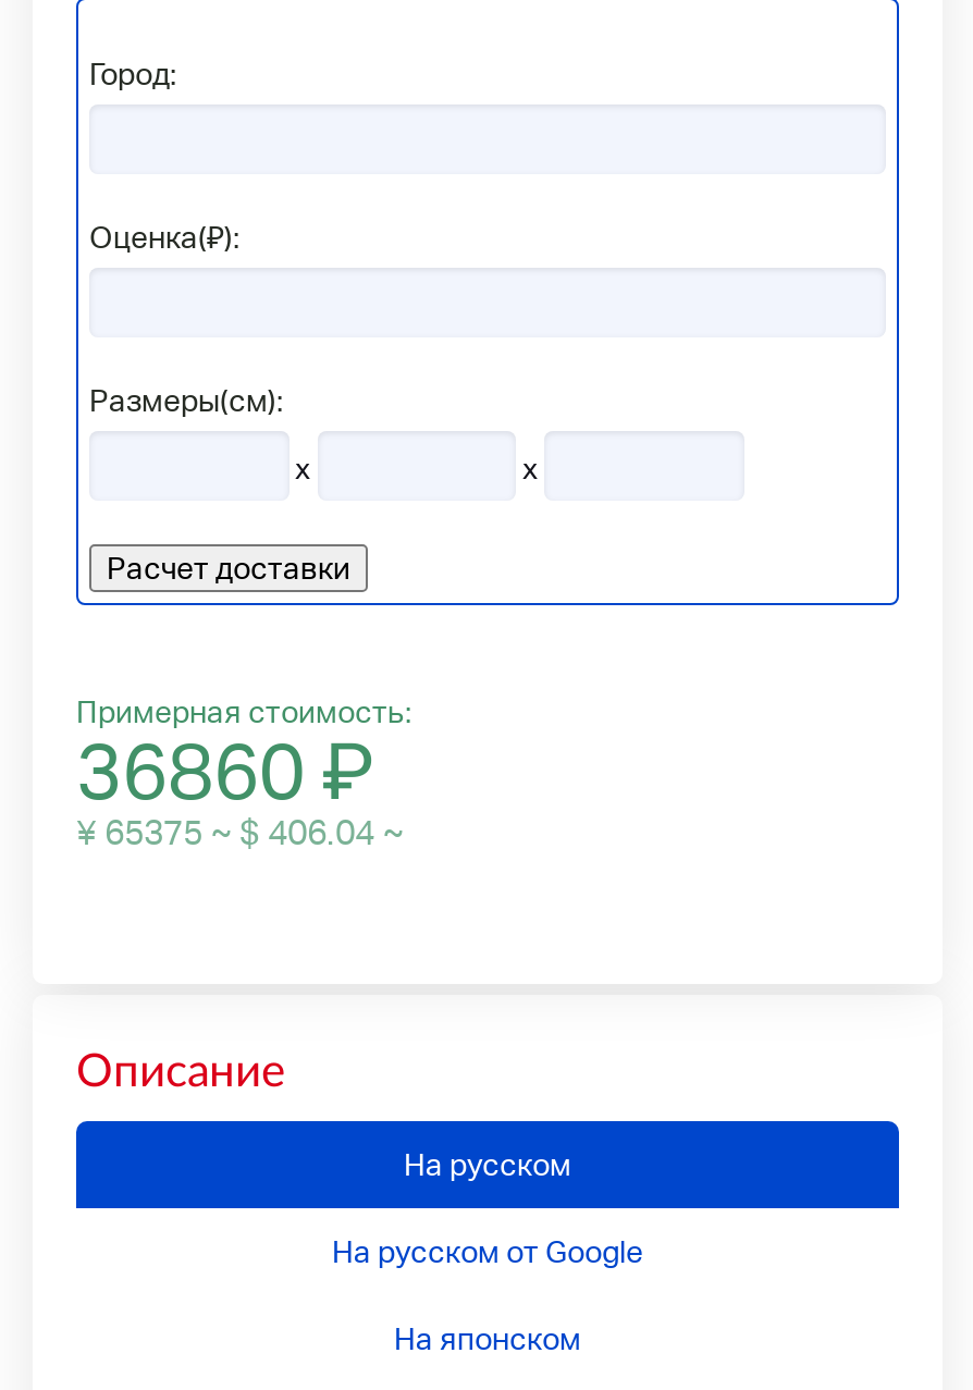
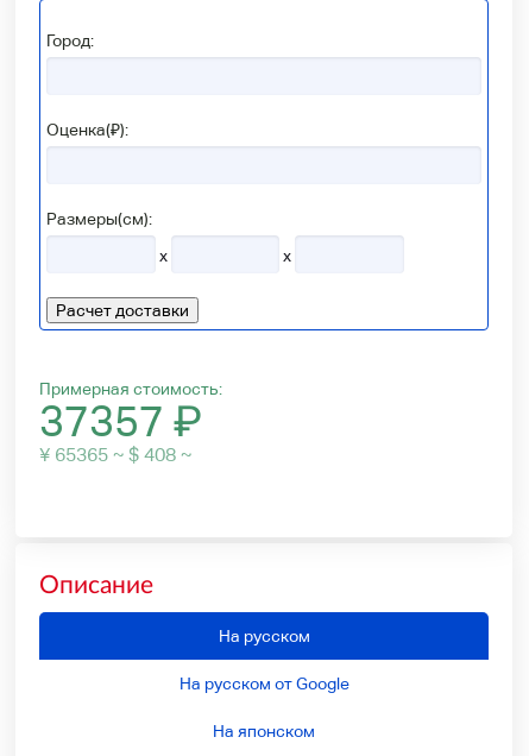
[76,727,374,819] 36860 ₽ -> [39,397,202,447] 37357 ₽
[76,812,403,853] ¥ 65375 ~ $ 406.04 ~ -> [39,443,191,466] ¥ 65365 ~ $ 408 ~

